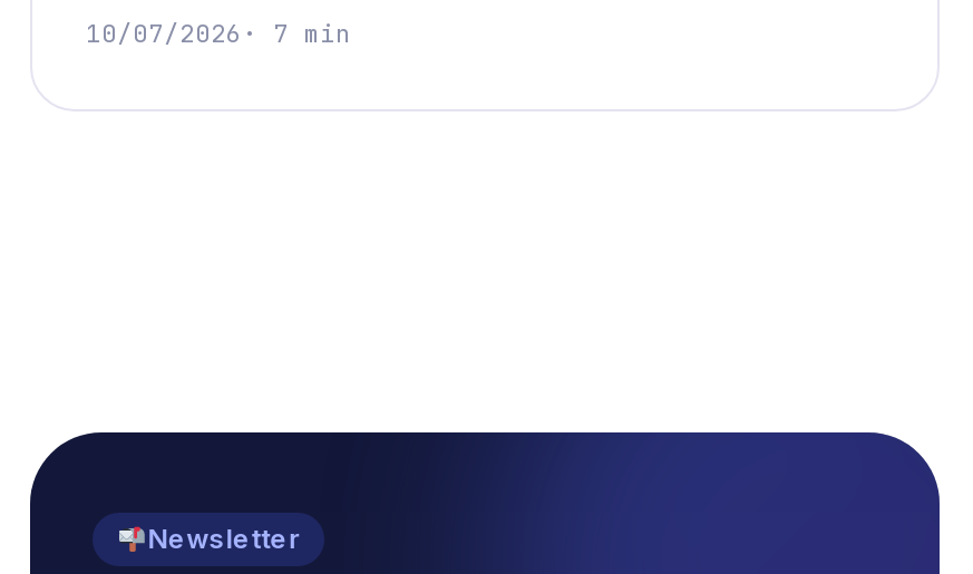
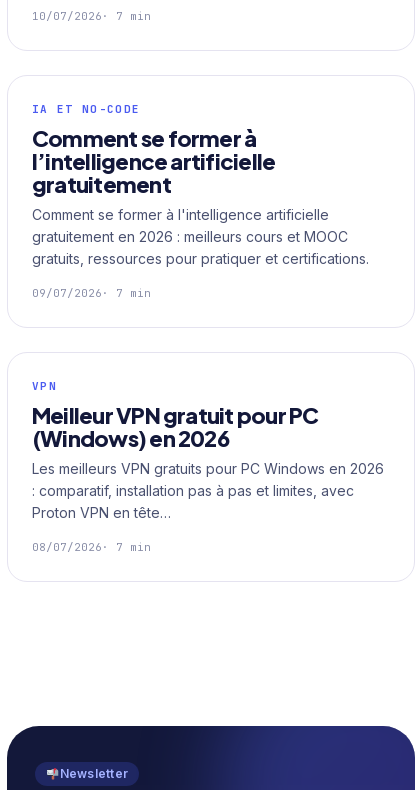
none -> [32,102,369,300] IA ET NO-CODE | Comment se former à | l’intelligence artificielle | gratuitement | Comment se former à l'intelligence artificielle | gratuitement en 2026 : meilleurs cours et MOOC | gratuits, ressources pour pratiquer et certifications. | 09/07/2026 · 7 min
none -> [32,379,384,554] VPN | Meilleur VPN gratuit pour PC | (Windows) en 2026 | Les meilleurs VPN gratuits pour PC Windows en 2026 | : comparatif, installation pas à pas et limites, avec | Proton VPN en tête… | 08/07/2026 · 7 min

